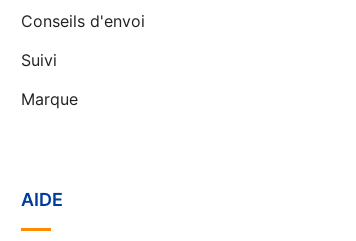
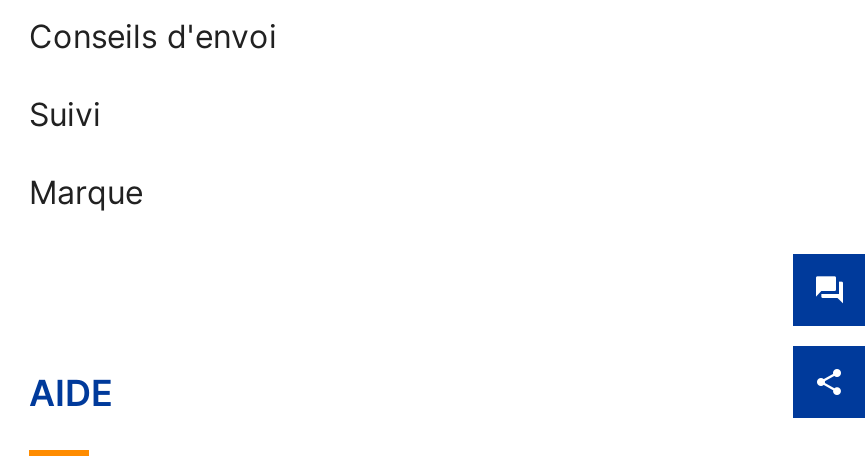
none -> [791,252,859,328] [image]
none -> [791,344,859,420] [image]

